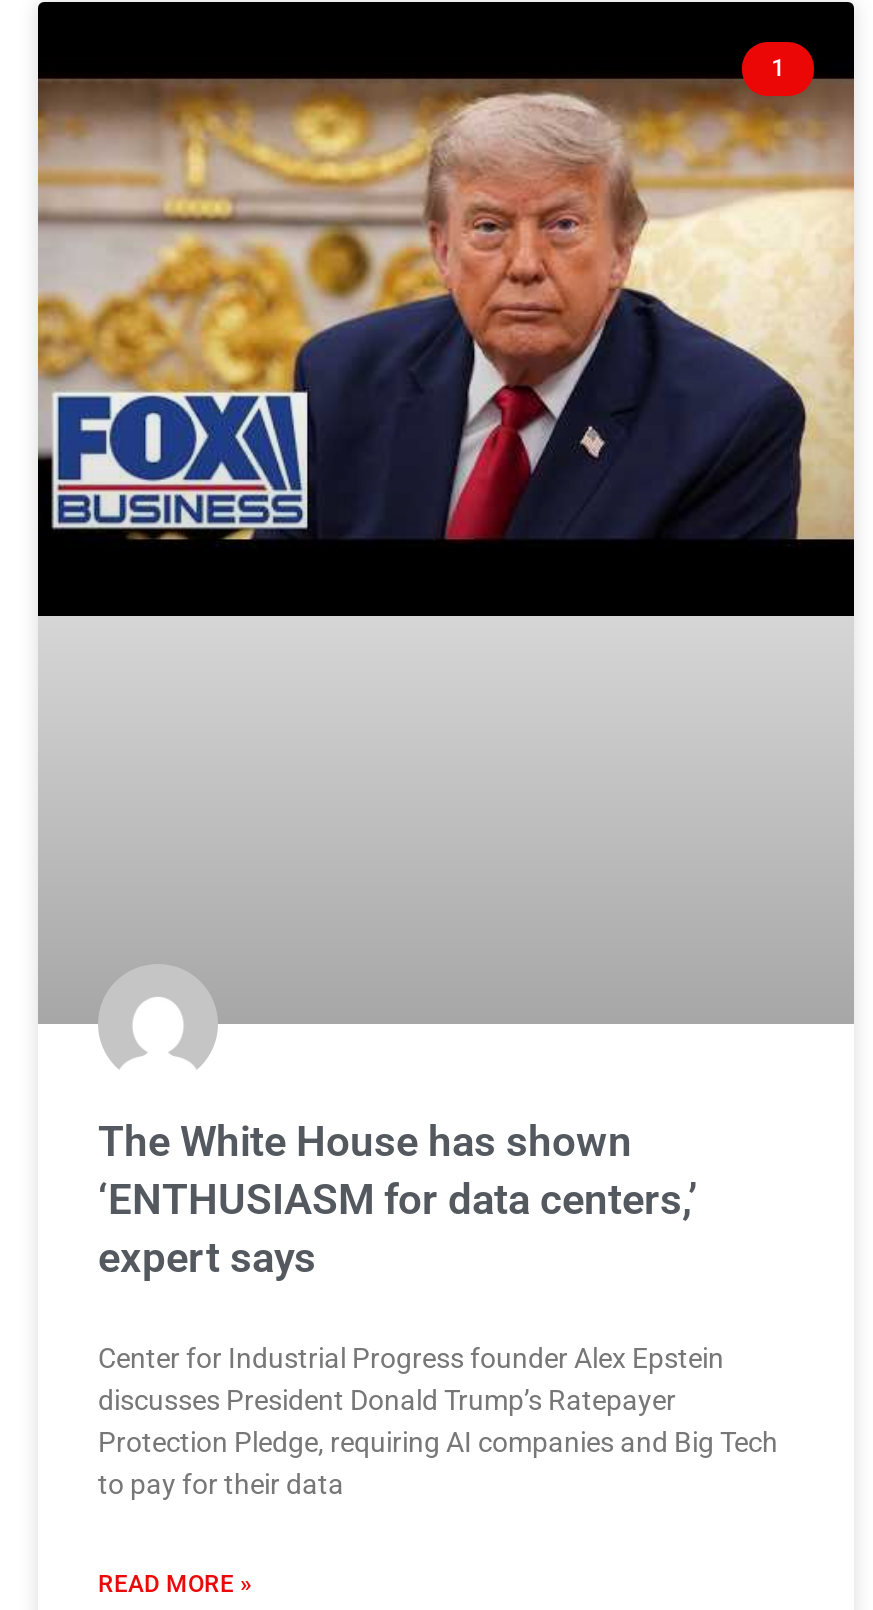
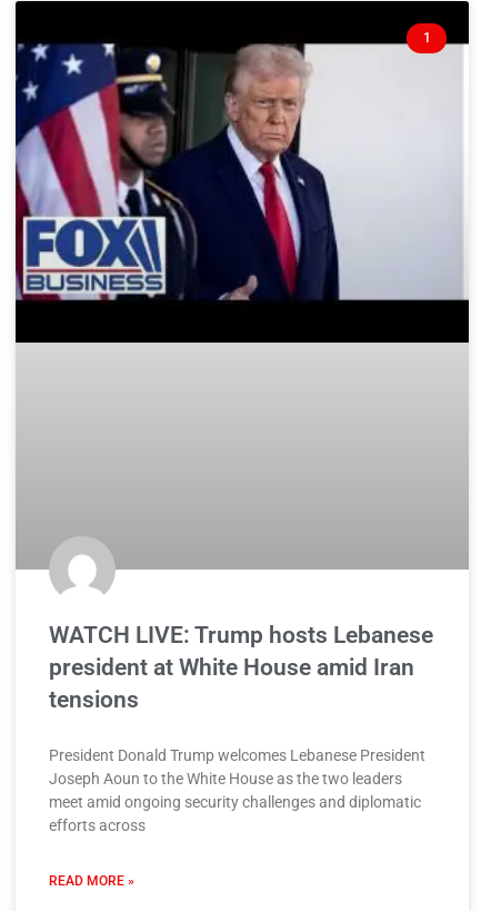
[36,76,856,542] [image] -> [14,42,469,301] [image]
[98,1118,698,1282] The White House has shown | ‘ENTHUSIASM for data centers,’ | expert says -> [49,622,433,713] WATCH LIVE: Trump hosts Lebanese | president at White House amid Iran | tensions
[98,1342,778,1500] Center for Industrial Progress founder Alex Epstein | discusses President Donald Trump’s Ratepayer | Protection Pledge, requiring AI companies and Big Tech | to pay for their data -> [49,746,425,834] President Donald Trump welcomes Lebanese President | Joseph Aoun to the White House as the two leaders | meet amid ongoing security challenges and diplomatic | efforts across

